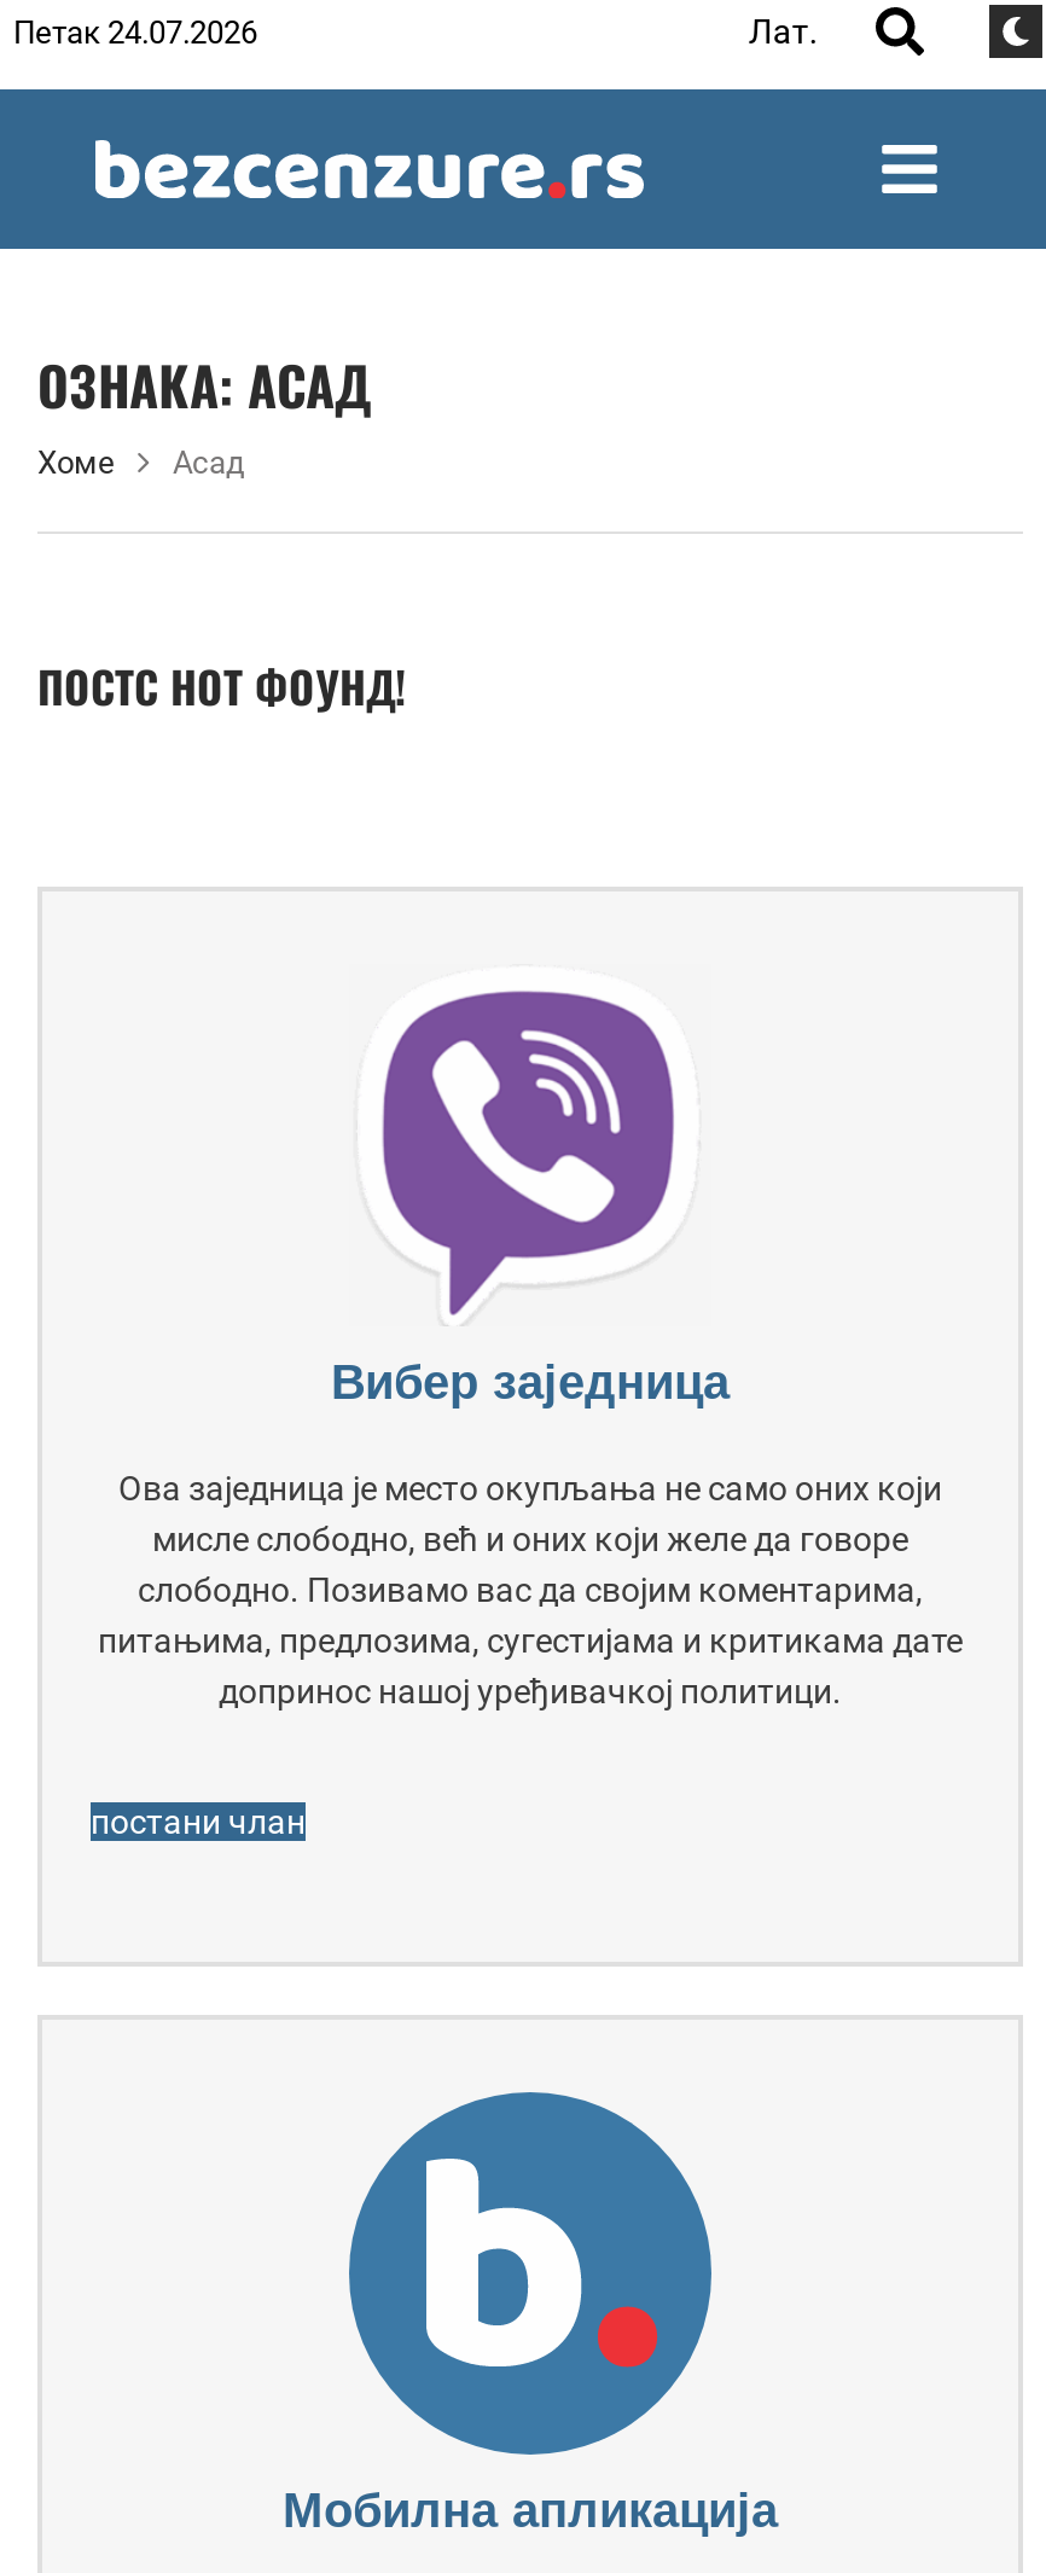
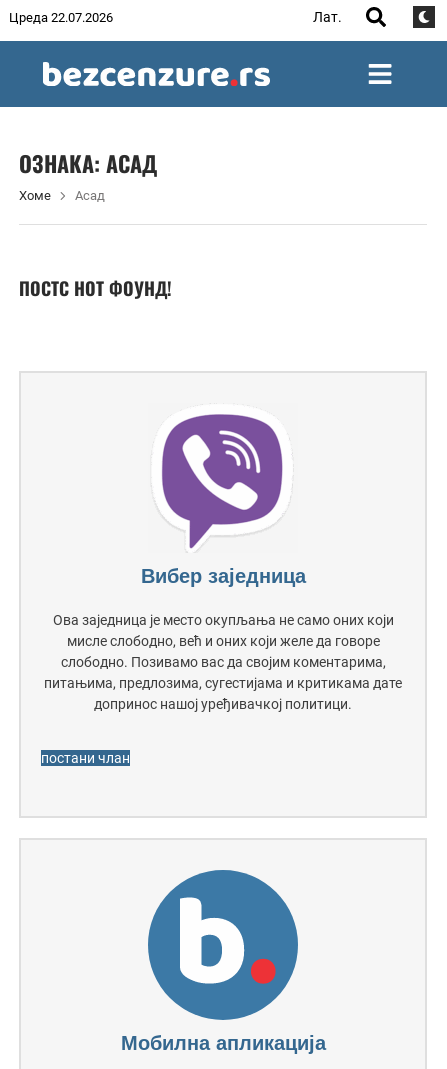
[13,13,257,50] Петак 24.07.2026 -> [9,9,113,24] Цреда 22.07.2026

